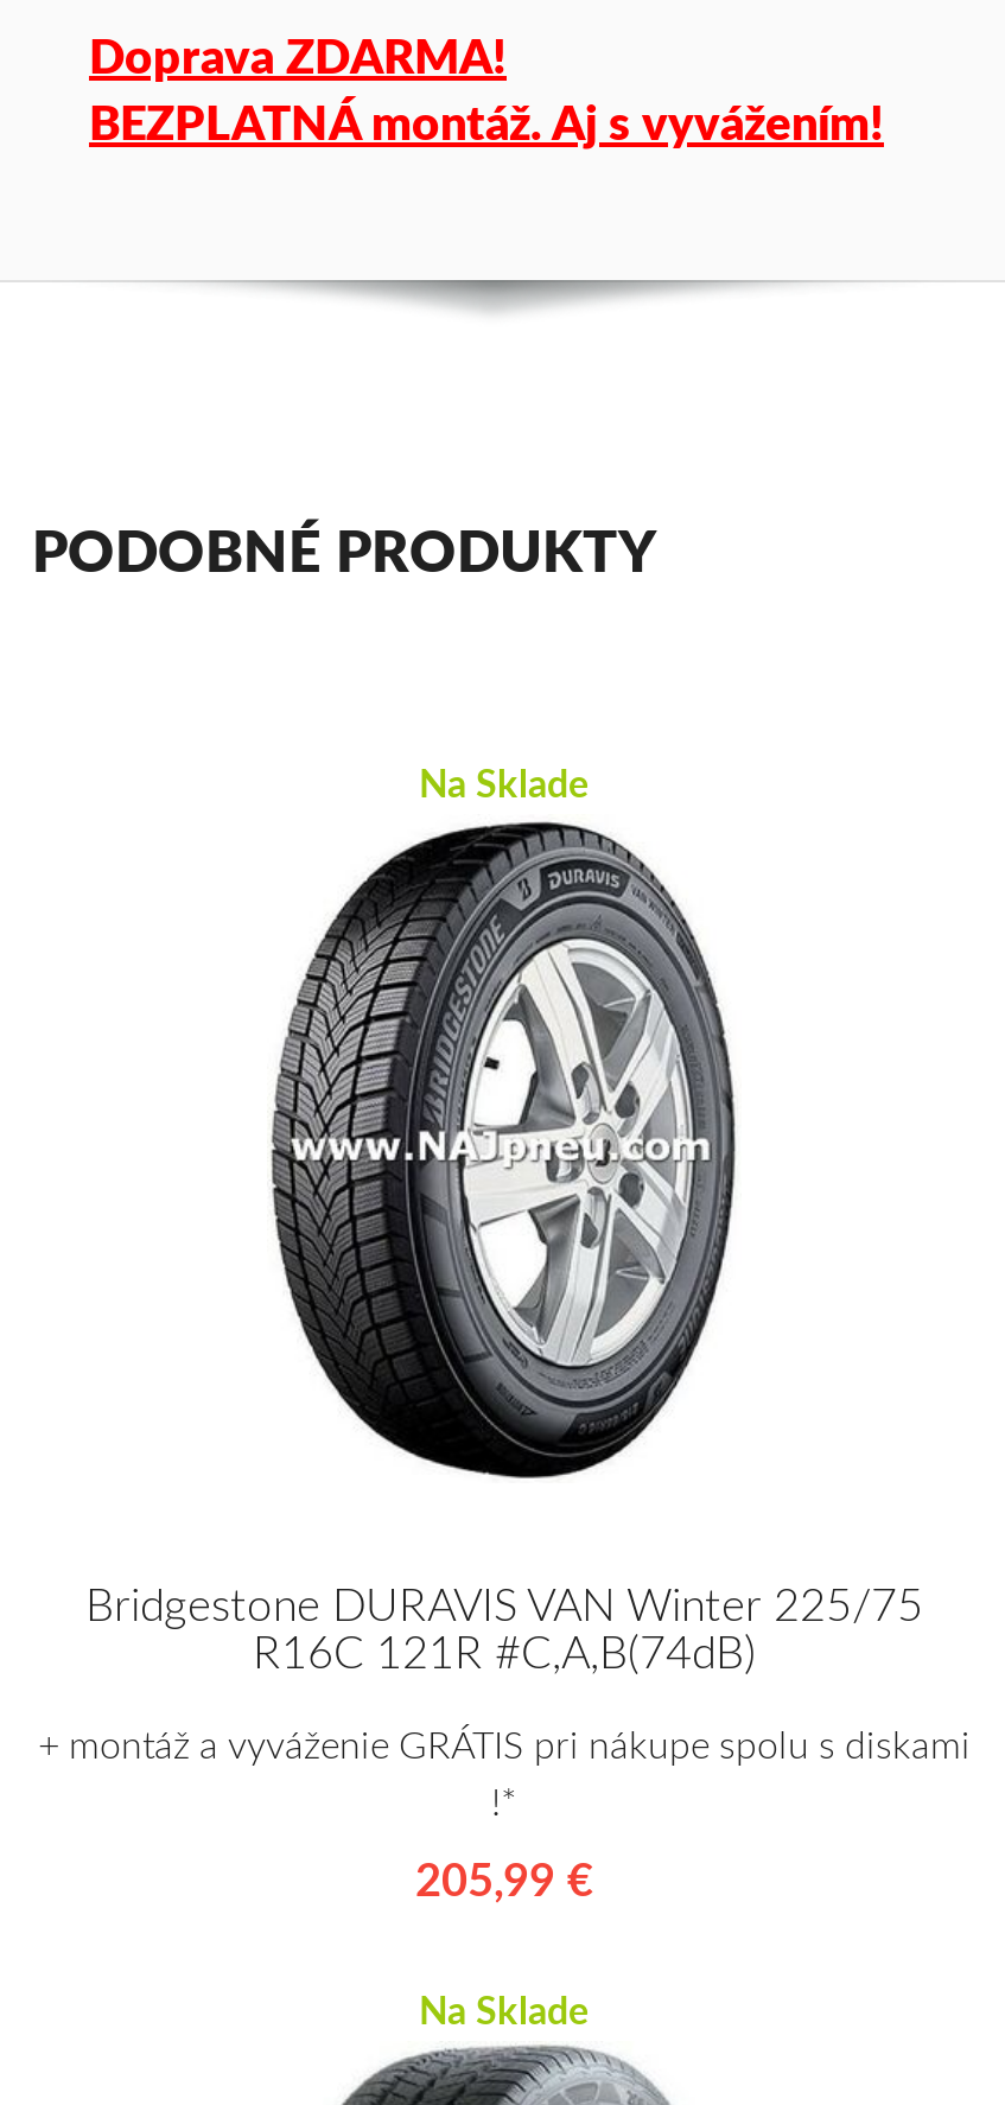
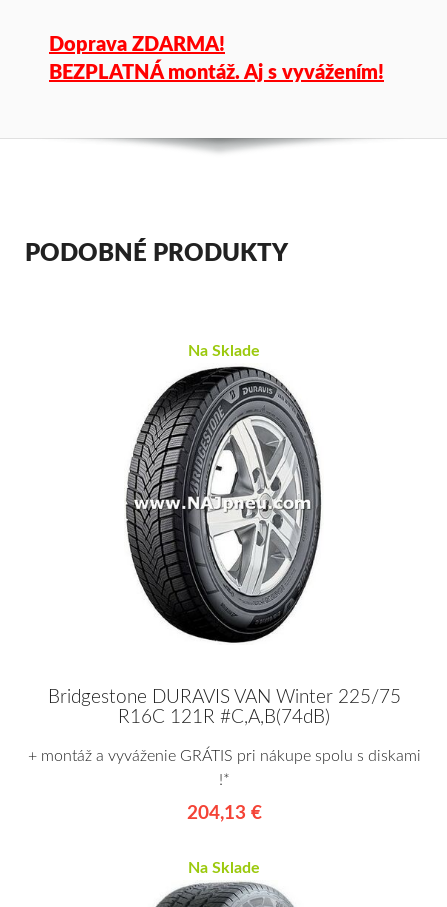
[415,1861,593,1906] 205,99 € -> [186,804,261,823] 204,13 €

